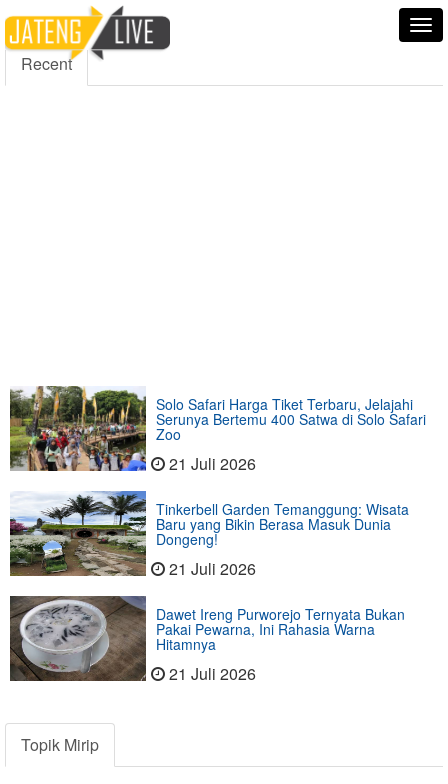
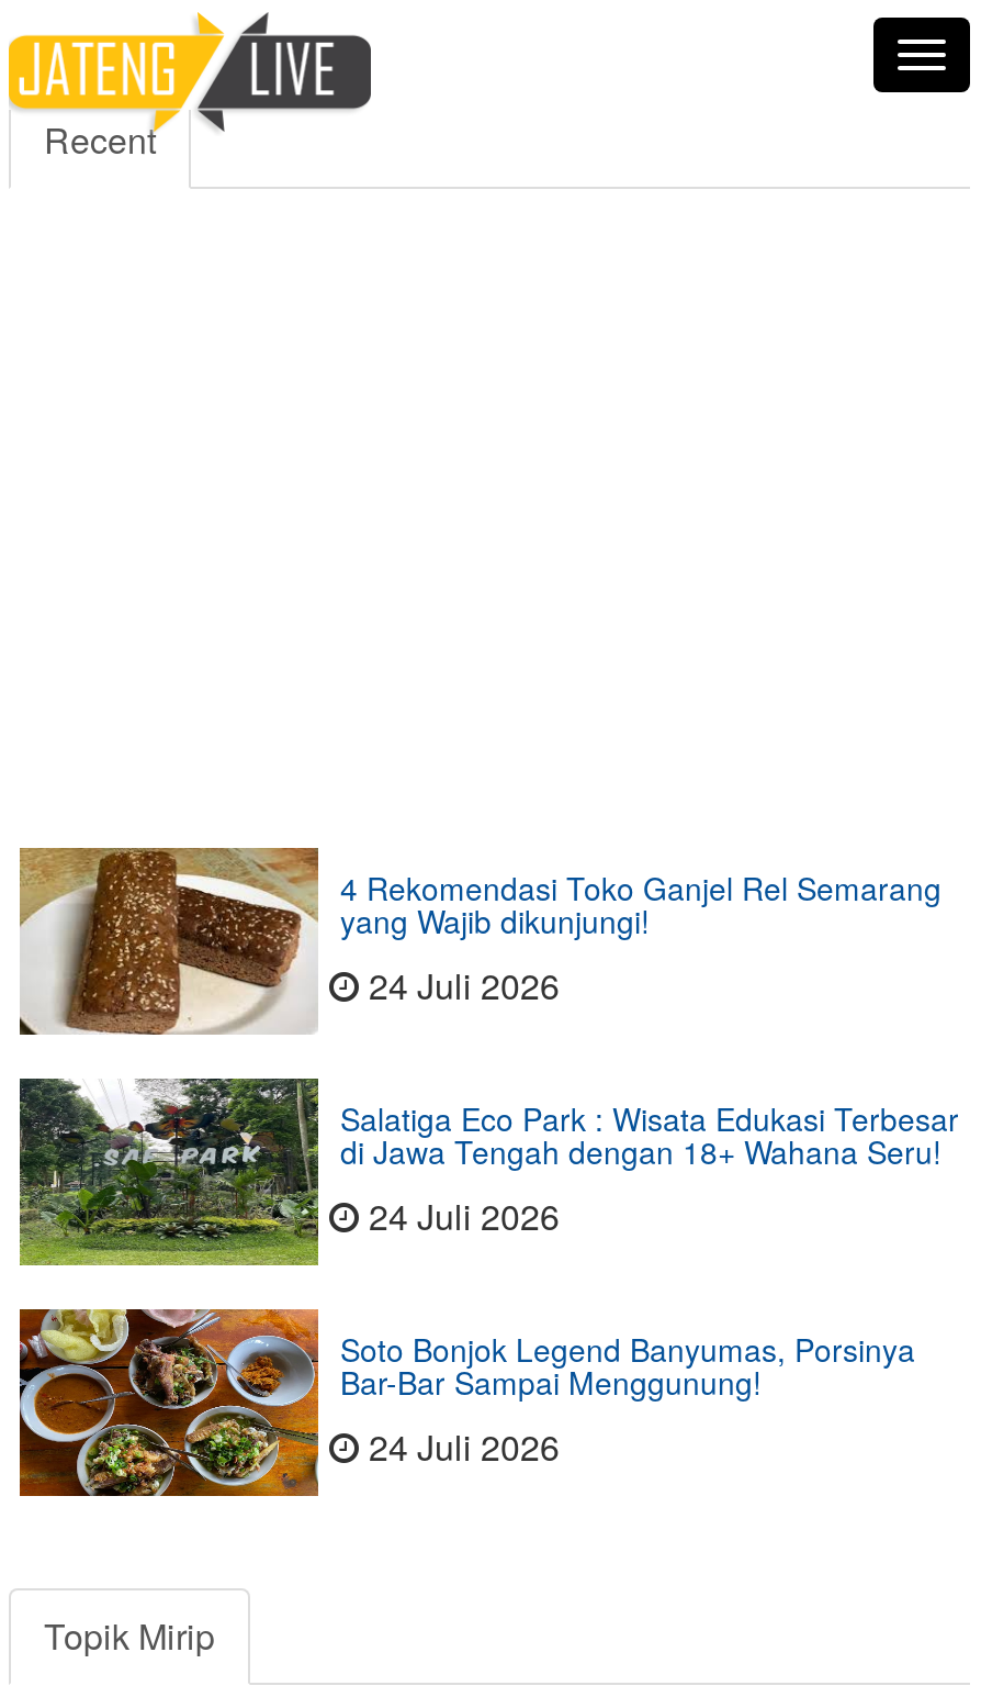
[9,386,426,475] [image] | Solo Safari Harga Tiket Terbaru, Jelajahi | Serunya Bertemu 400 Satwa di Solo Safari | Zoo | 21 Juli 2026 -> [18,846,941,1035] [image] | 4 Rekomendasi Toko Ganjel Rel Semarang | yang Wajib dikunjungi! | 24 Juli 2026
[9,490,409,580] [image] | Tinkerbell Garden Temanggung: Wisata | Baru yang Bikin Berasa Masuk Dunia | Dongeng! | 21 Juli 2026 -> [18,1076,959,1268] [image] | Salatiga Eco Park : Wisata Edukasi Terbesar | di Jawa Tengah dengan 18+ Wahana Seru! | 24 Juli 2026
[10,595,405,685] [image] | Dawet Ireng Purworejo Ternyata Bukan | Pakai Pewarna, Ini Rahasia Warna | Hitamnya | 21 Juli 2026 -> [20,1307,915,1498] [image] | Soto Bonjok Legend Banyumas, Porsinya | Bar-Bar Sampai Menggunung! | 24 Juli 2026

